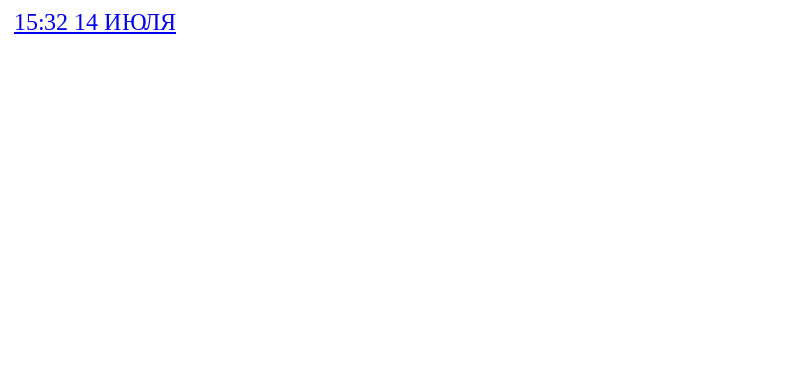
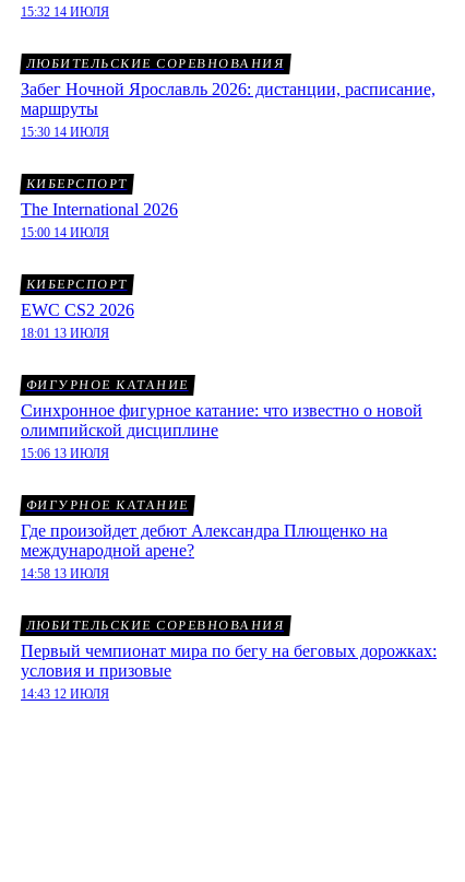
none -> [21,56,437,702] ЛЮБИТЕЛЬСКИЕ СОРЕВНОВАНИЯ | Забег Ночной Ярославль 2026: дистанции, расписание, | маршруты | 15:30 14 ИЮЛЯ | КИБЕРСПОРТ | The International 2026 | 15:00 14 ИЮЛЯ | КИБЕРСПОРТ | EWC CS2 2026 | 18:01 13 ИЮЛЯ | ФИГУРНОЕ КАТАНИЕ | Синхронное фигурное катание: что известно о новой | олимпийской дисциплине | 15:06 13 ИЮЛЯ | ФИГУРНОЕ КАТАНИЕ | Где произойдет дебют Александра Плющенко на | международной арене? | 14:58 13 ИЮЛЯ | ЛЮБИТЕЛЬСКИЕ СОРЕВНОВАНИЯ | Первый чемпионат мира по бегу на беговых дорожках: | условия и призовые | 14:43 12 ИЮЛЯ

